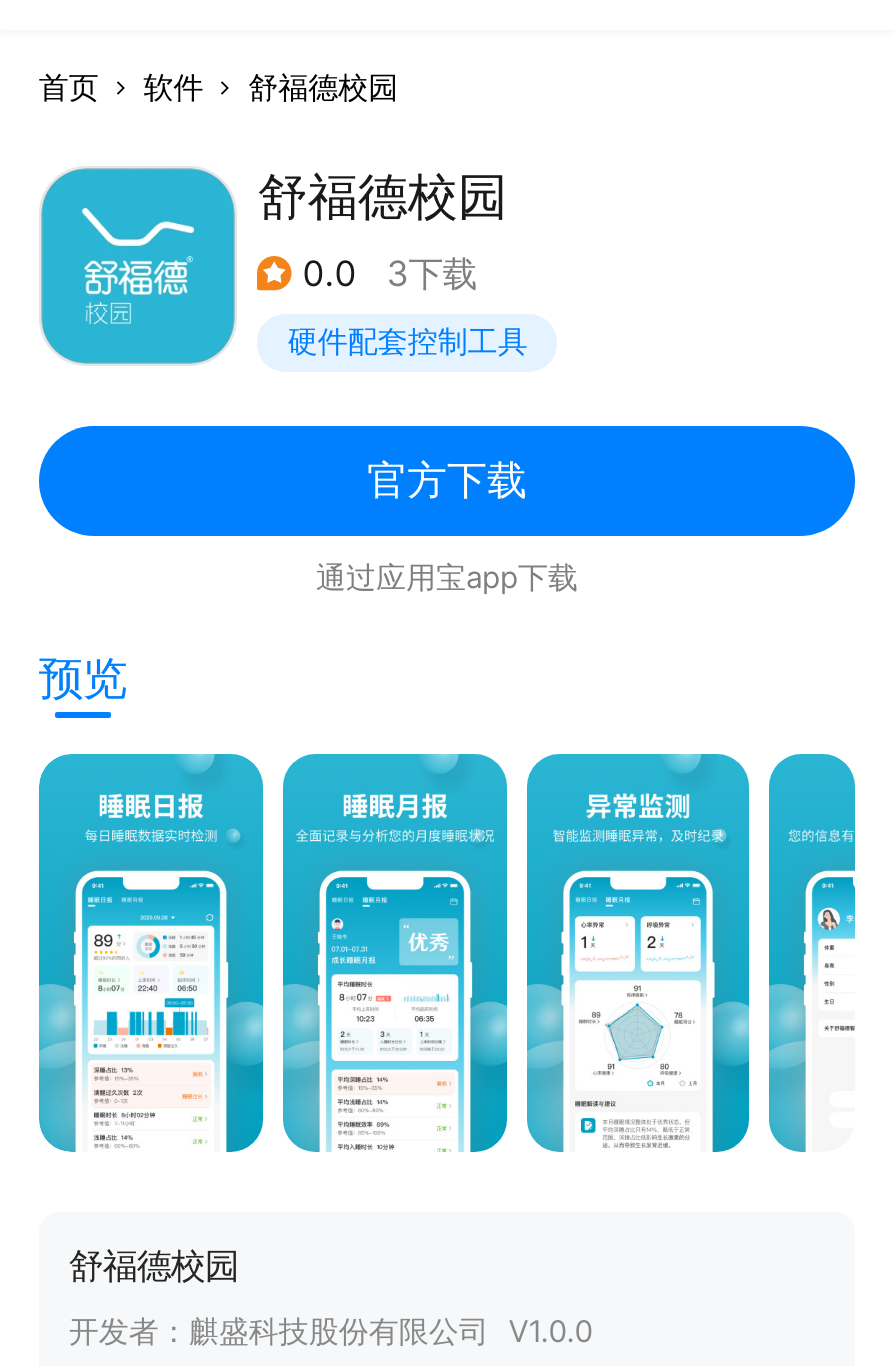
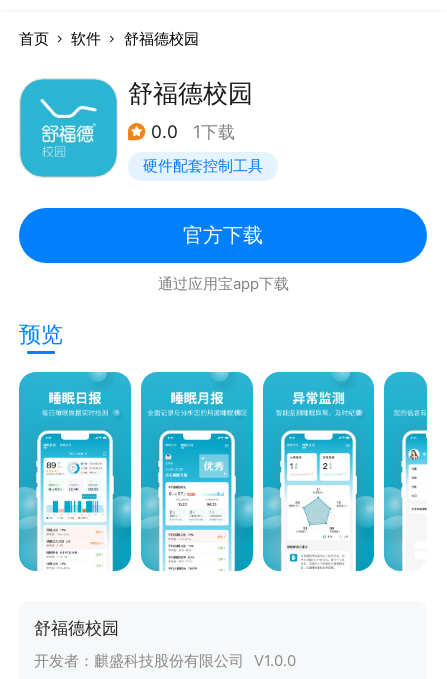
[303,253,476,295] 0.0 3下载 -> [151,121,235,142] 0.0 1下载

